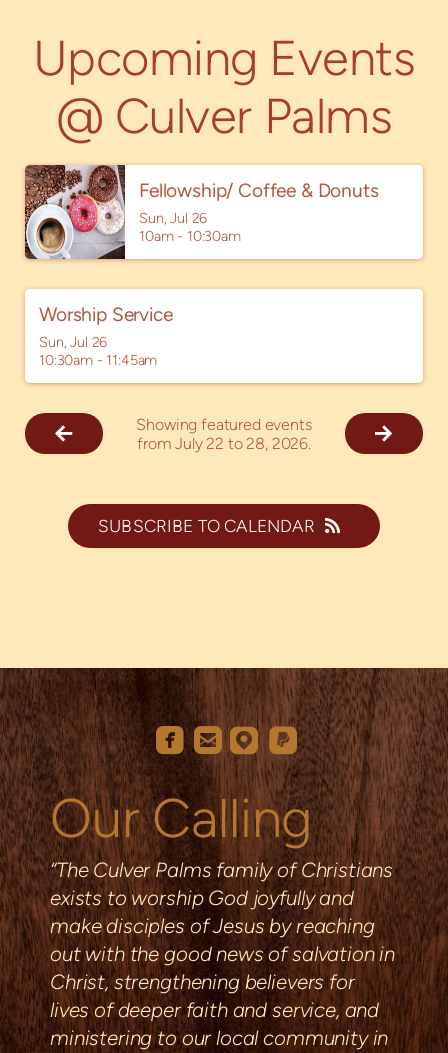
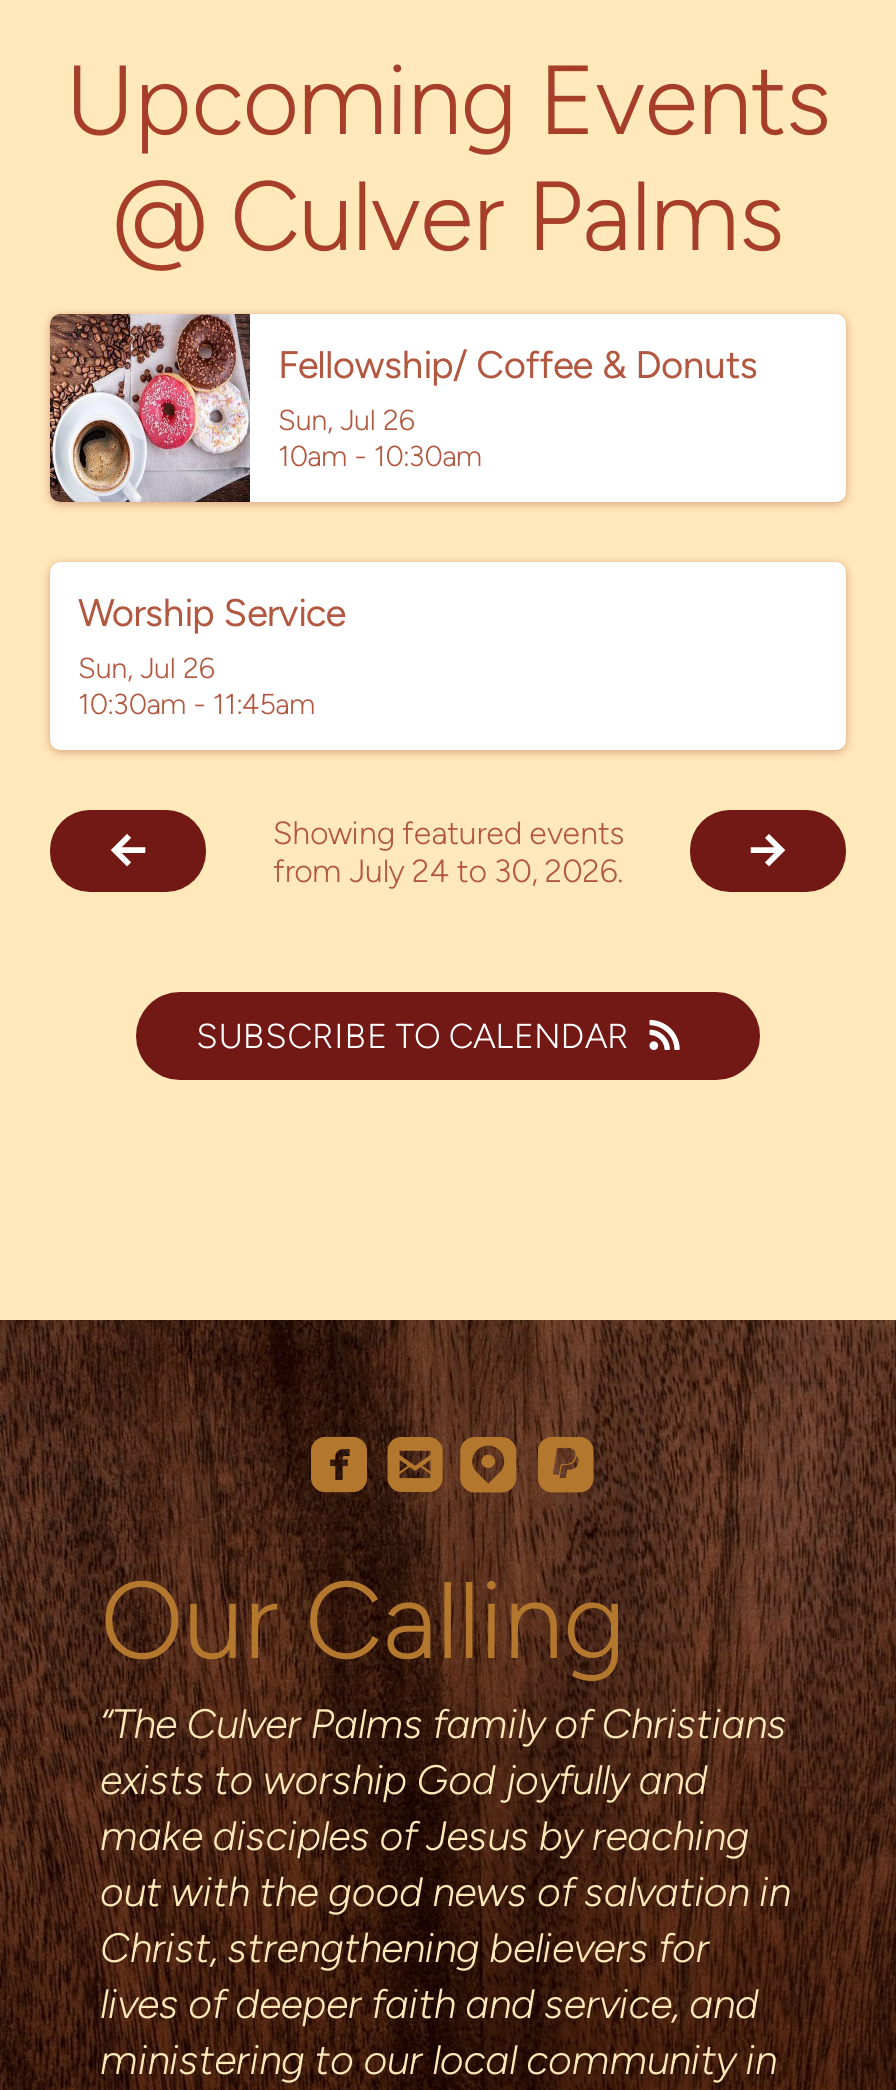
[137,434,311,453] from July 22 to 28, 2026. -> [273,852,623,890] from July 24 to 30, 2026.

